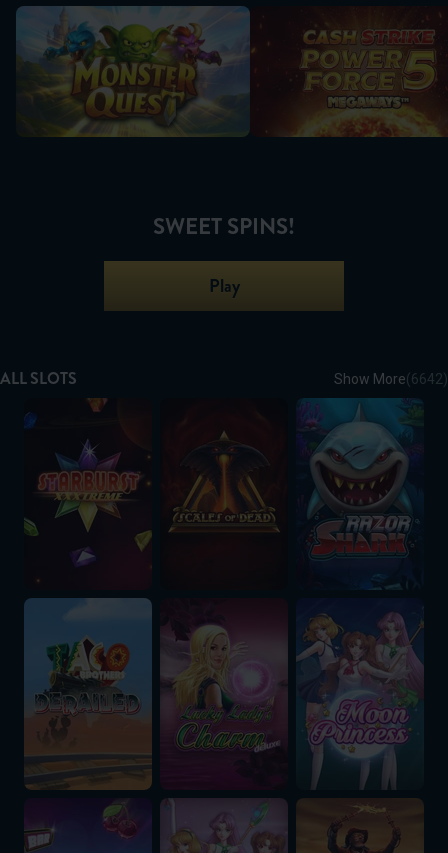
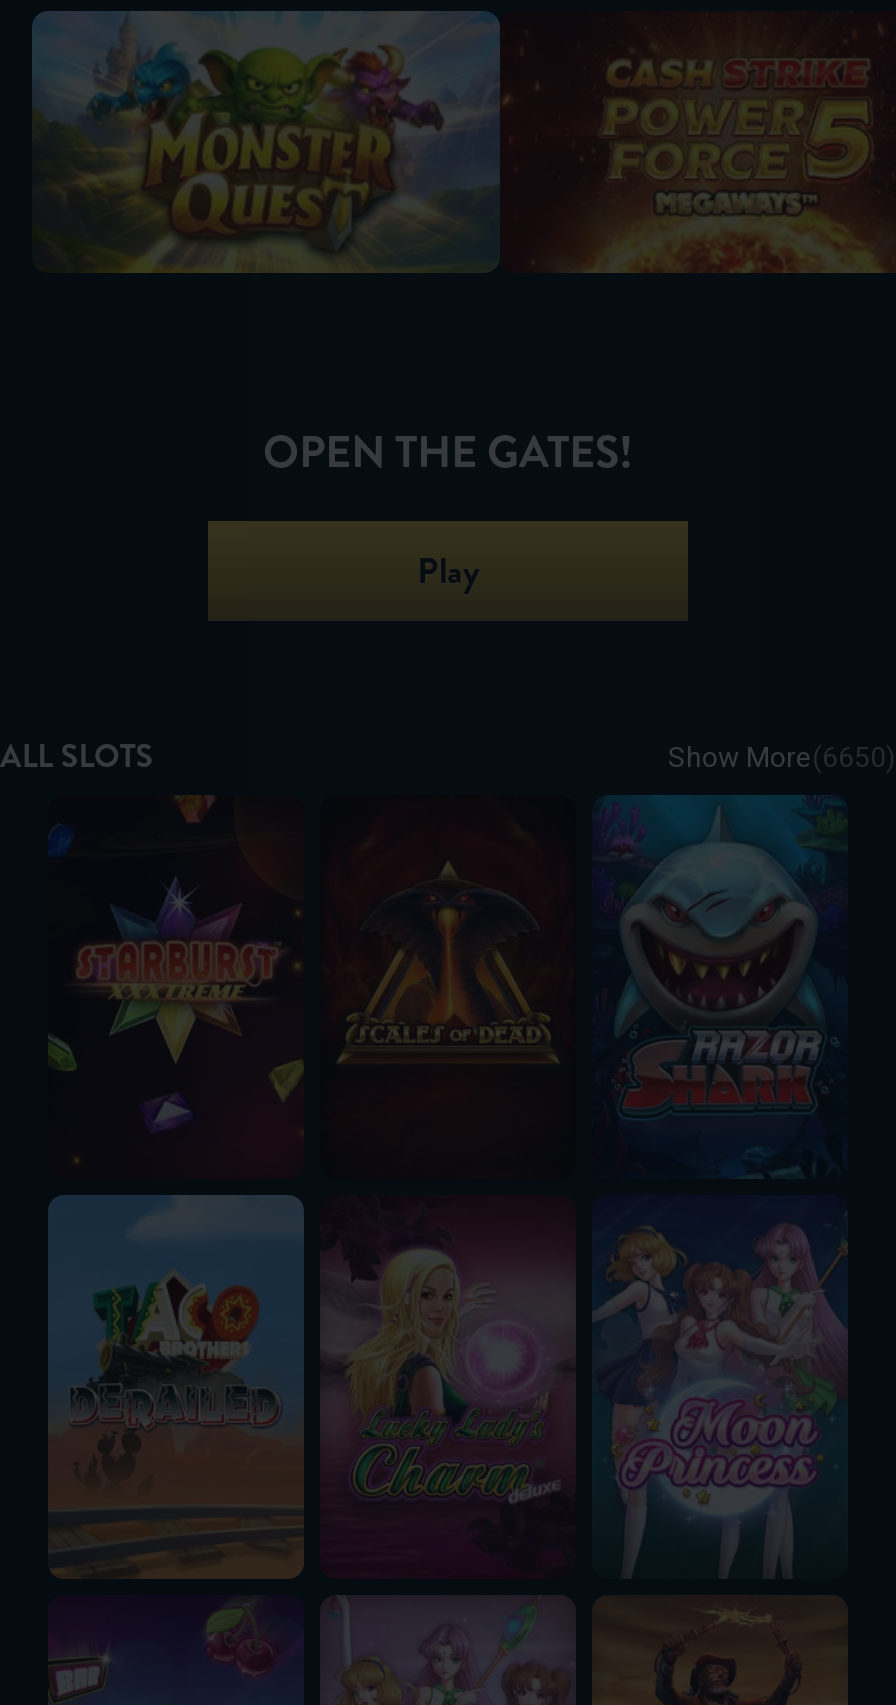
[153,211,295,243] SWEET SPINS! -> [263,422,633,486] OPEN THE GATES!
[334,371,448,387] Show More(6642) -> [668,741,896,773] Show More(6650)

